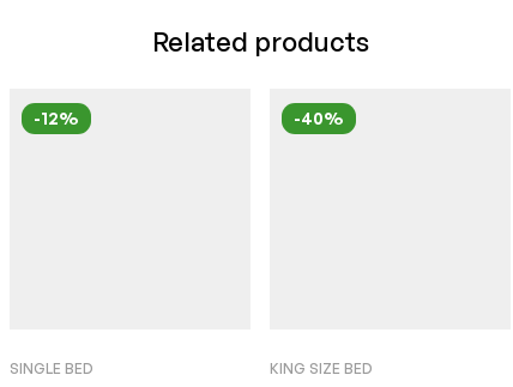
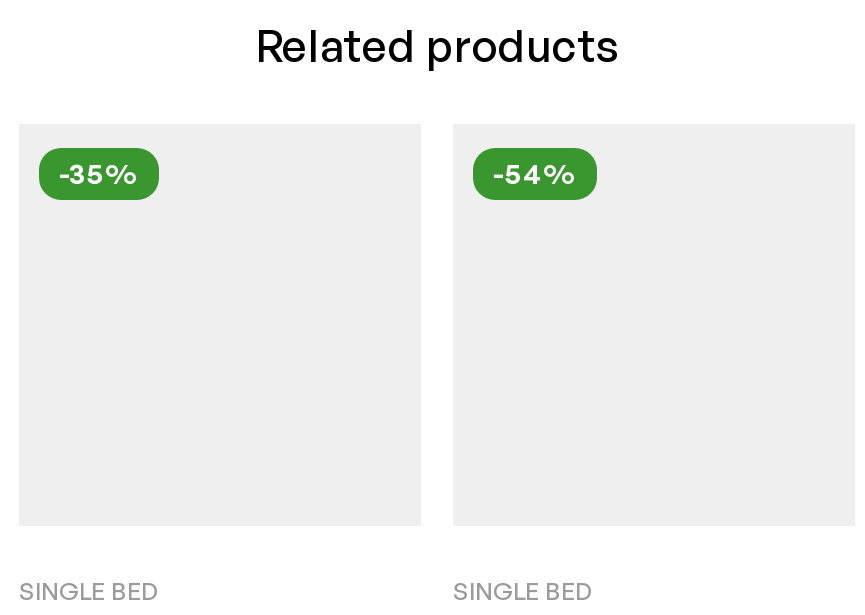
[34,108,79,128] -12% -> [59,156,139,190] -35%
[294,108,344,128] -40% -> [493,156,577,190] -54%
[270,359,373,377] KING SIZE BED -> [453,576,593,606] SINGLE BED

